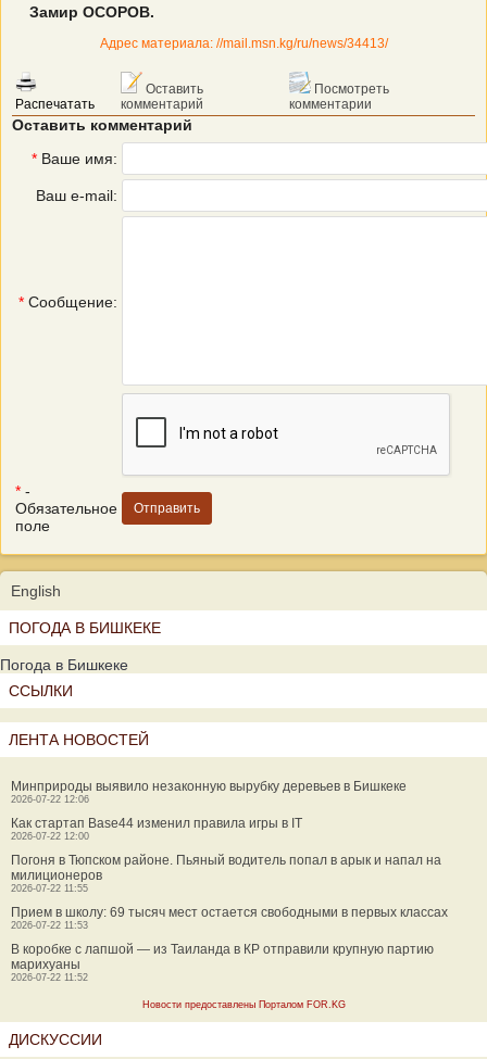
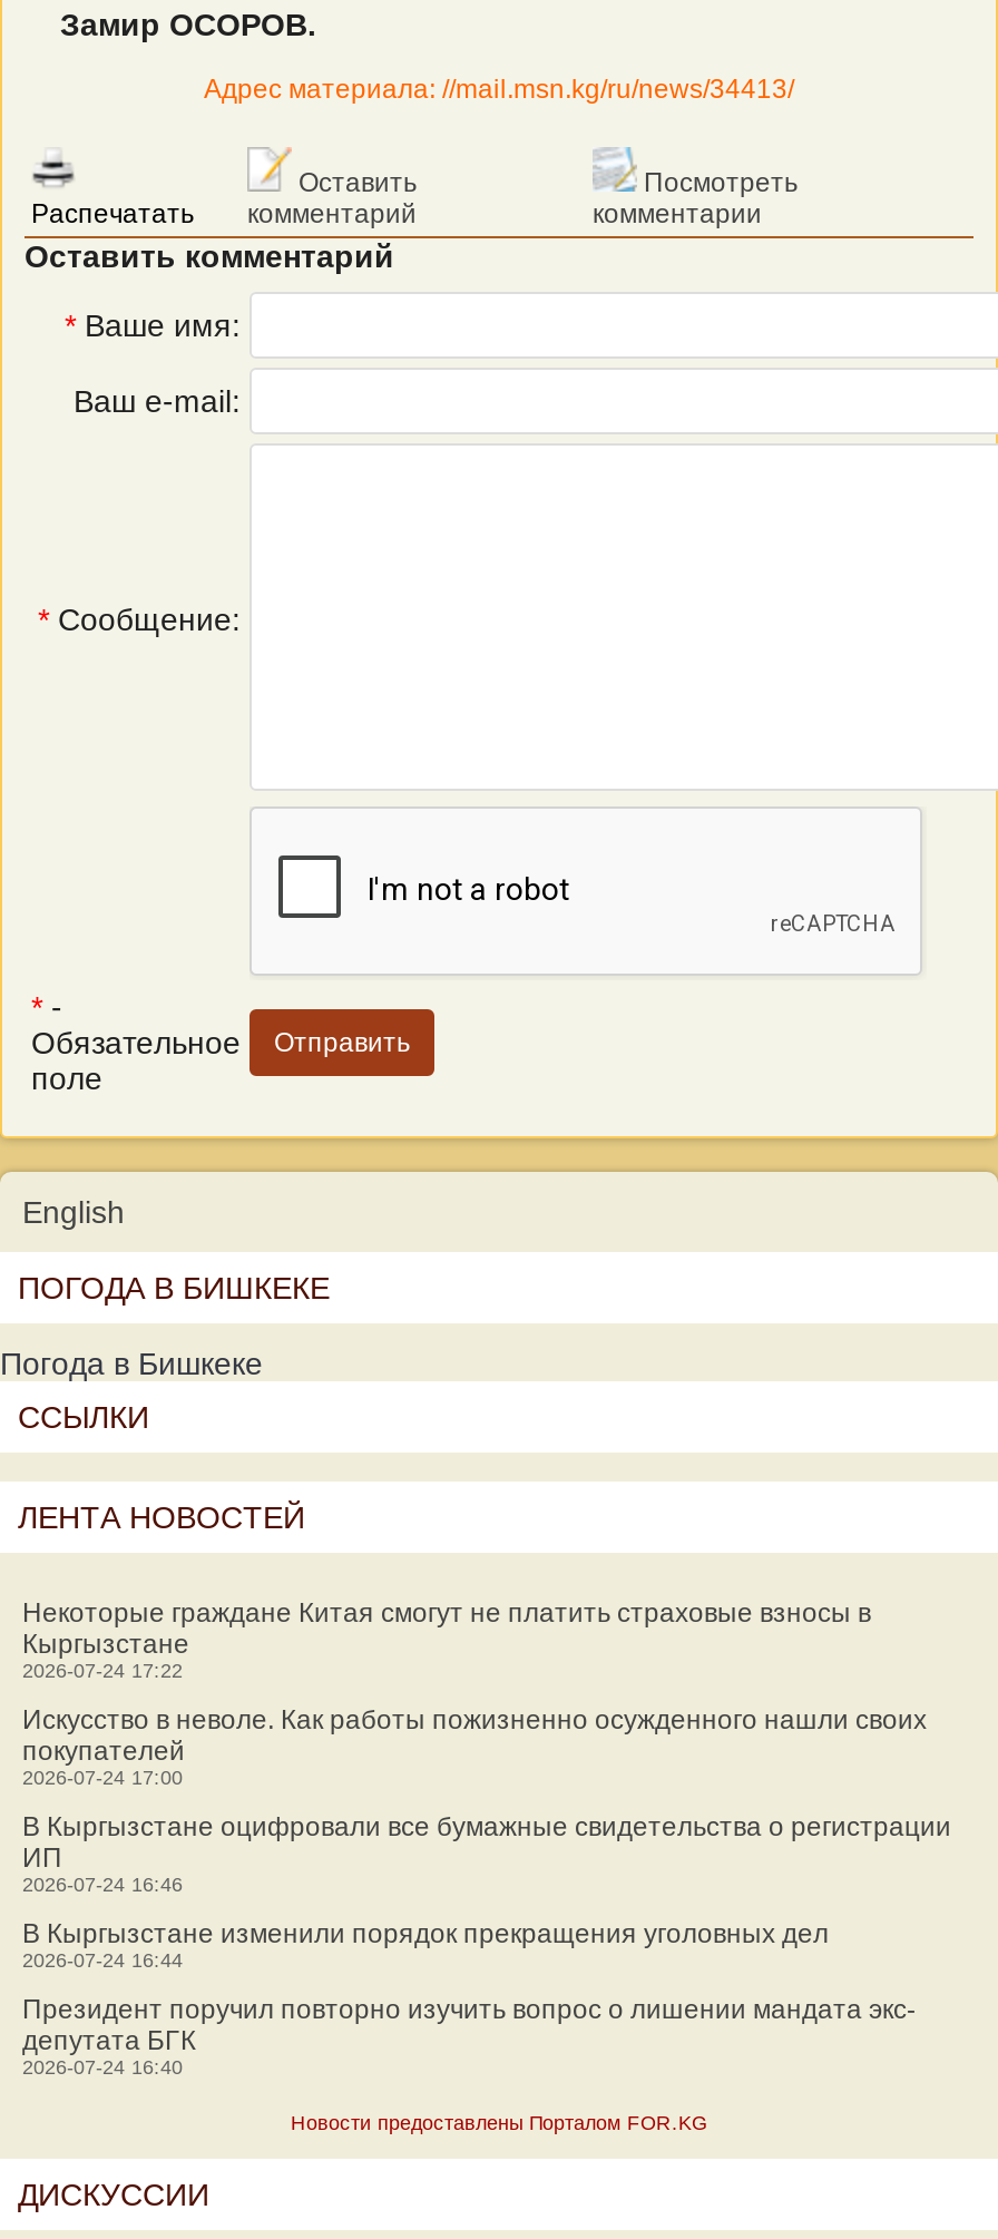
[11,779,407,805] Минприроды выявило незаконную вырубку деревьев в Бишкеке | 2026-07-22 12:06 -> [22,1597,871,1682] Некоторые граждане Китая смогут не платить страховые взносы в | Кыргызстане | 2026-07-24 17:22
[11,816,302,842] Как стартап Base44 изменил правила игры в IT | 2026-07-22 12:00 -> [22,1704,927,1789] Искусство в неволе. Как работы пожизненно осужденного нашли своих | покупателей | 2026-07-24 17:00
[11,853,441,894] Погоня в Тюпском районе. Пьяный водитель попал в арык и напал на | милиционеров | 2026-07-22 11:55 -> [22,1811,951,1896] В Кыргызстане оцифровали все бумажные свидетельства о регистрации | ИП | 2026-07-24 16:46
[11,905,448,931] Прием в школу: 69 тысяч мест остается свободными в первых классах | 2026-07-22 11:53 -> [22,1918,829,1972] В Кыргызстане изменили порядок прекращения уголовных дел | 2026-07-24 16:44
[11,942,434,983] В коробке с лапшой — из Таиланда в КР отправили крупную партию | марихуаны | 2026-07-22 11:52 -> [22,1994,916,2079] Президент поручил повторно изучить вопрос о лишении мандата экс- | депутата БГК | 2026-07-24 16:40

